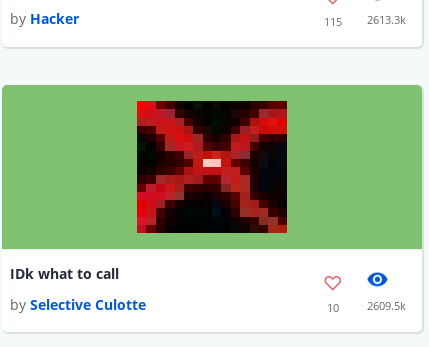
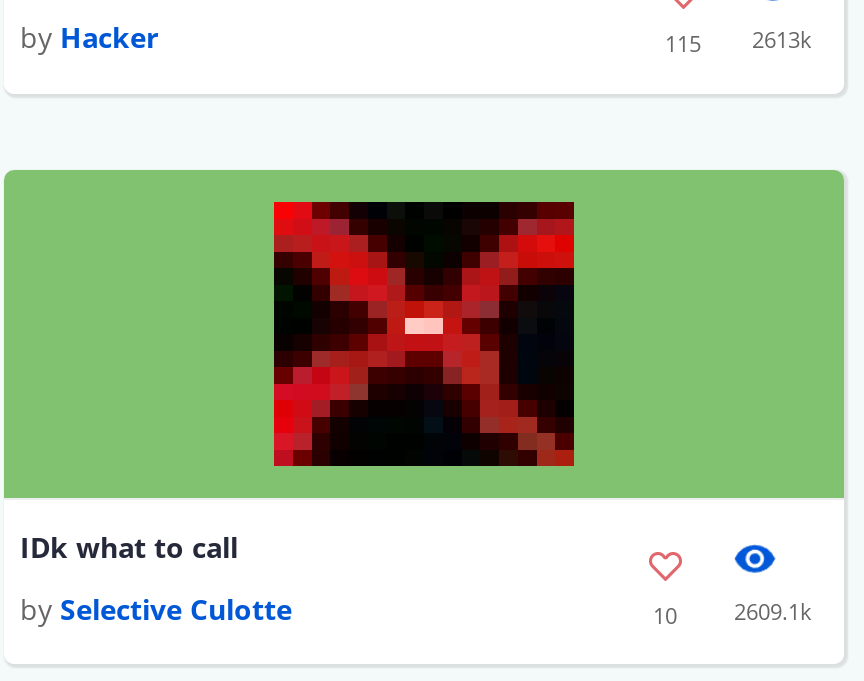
[323,12,406,29] 115 2613.3k -> [665,25,812,59] 115 2613k
[326,298,406,315] 10 2609.5k -> [653,596,812,630] 10 2609.1k

